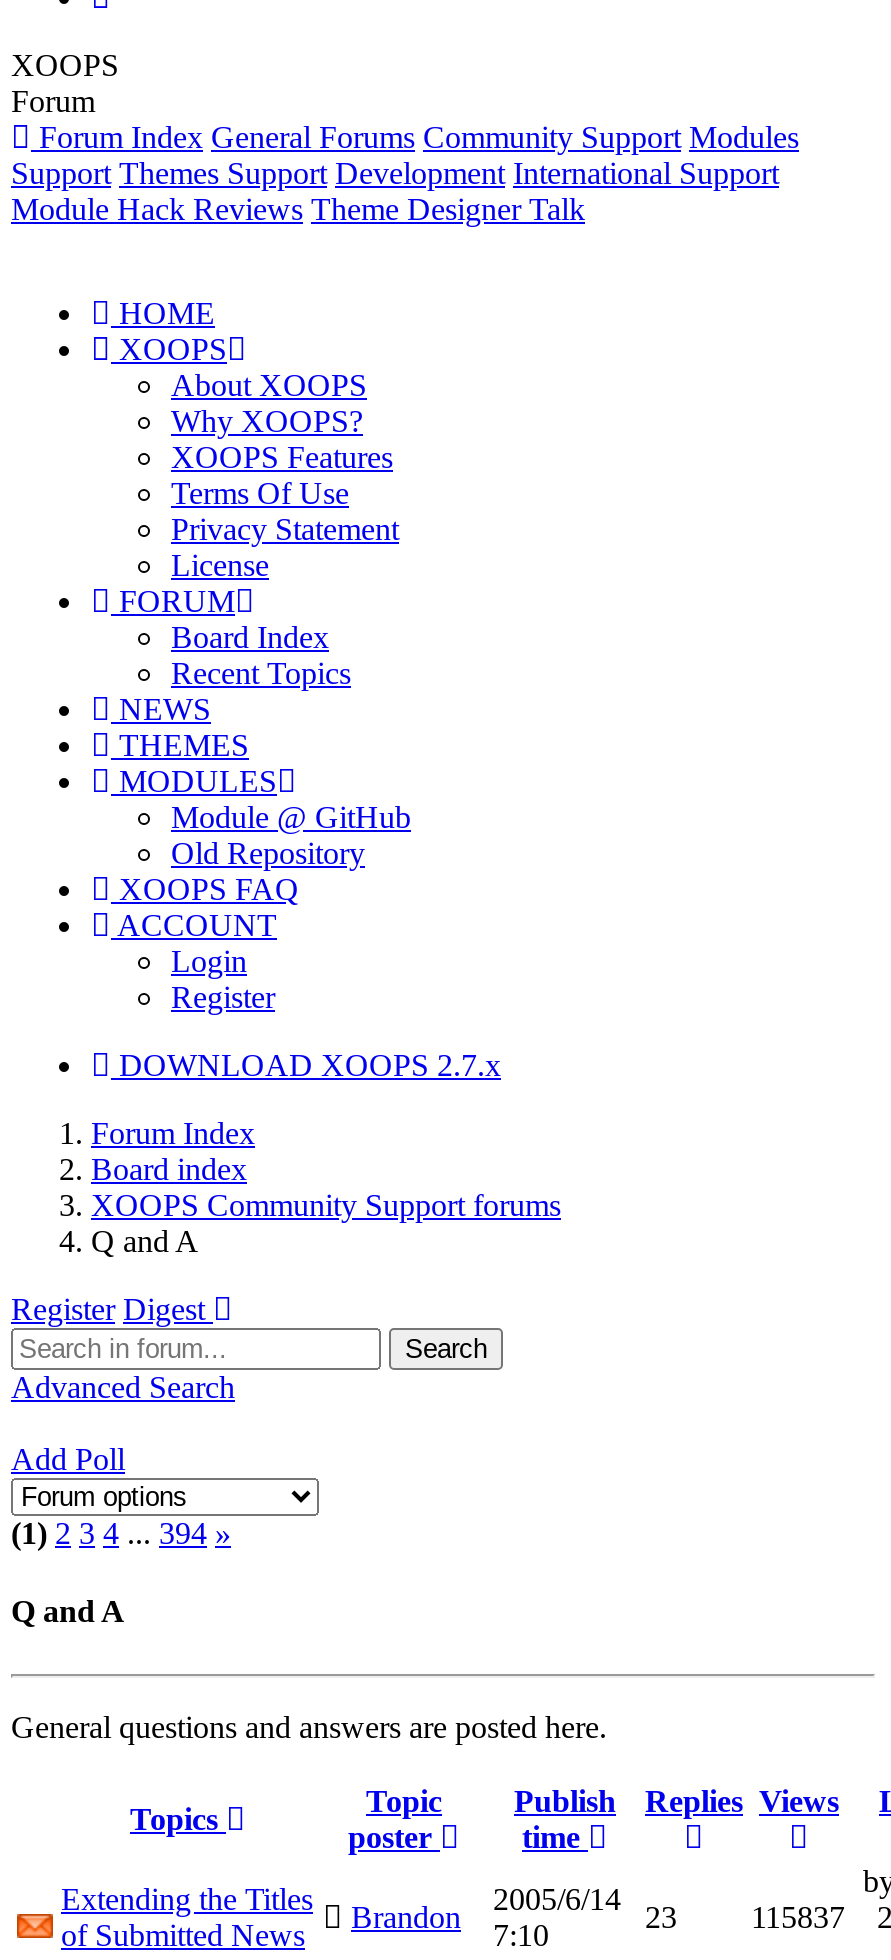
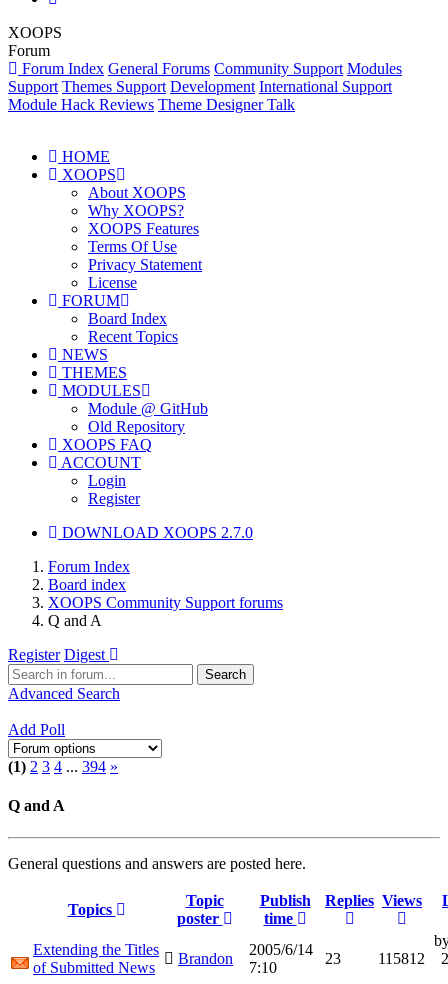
[111,1048,501,1082] DOWNLOAD XOOPS 2.7.x -> [58,524,253,541] DOWNLOAD XOOPS 2.7.0
[751,1899,845,1933] 115837 -> [378,949,425,966] 115812

